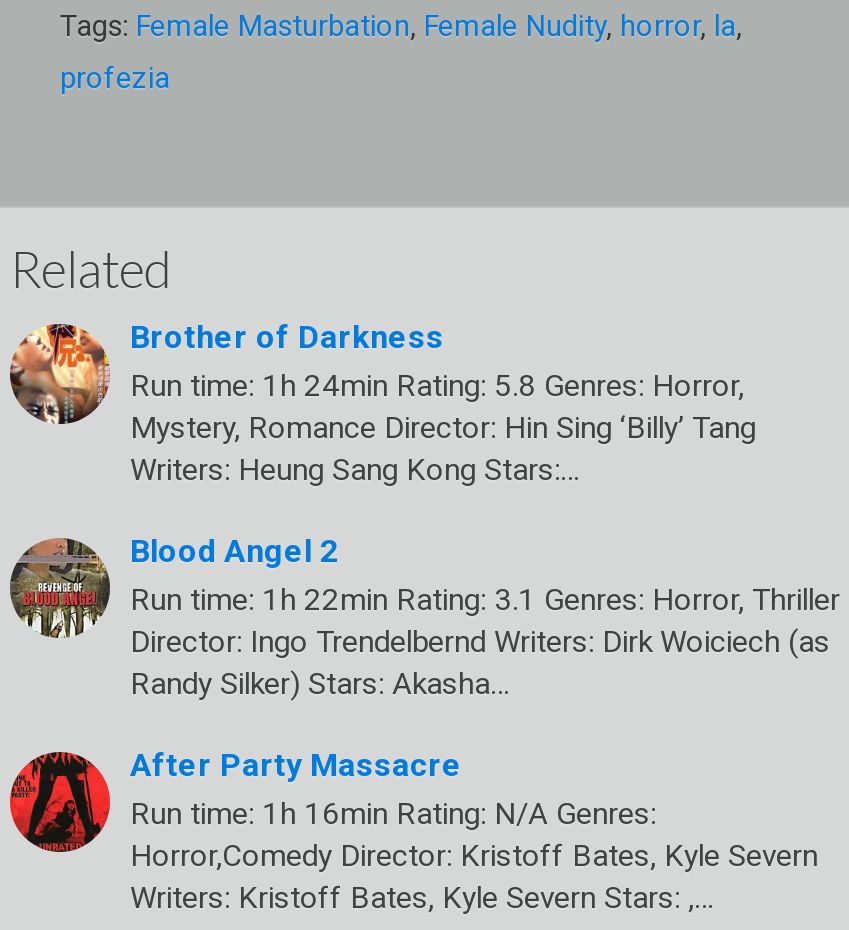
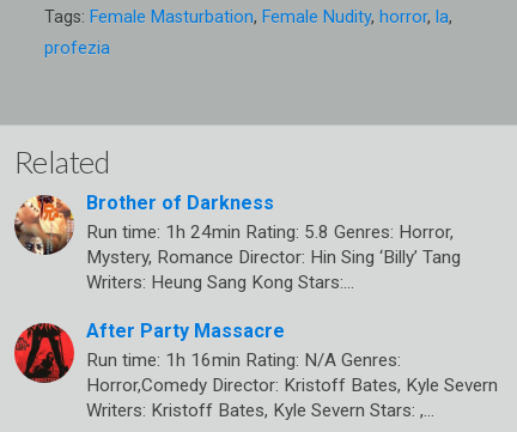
[10,531,840,701] [image] | Blood Angel 2 | Run time: 1h 22min Rating: 3.1 Genres: Horror, Thriller | Director: Ingo Trendelbernd Writers: Dirk Woiciech (as | Randy Silker) Stars: Akasha… -> none

